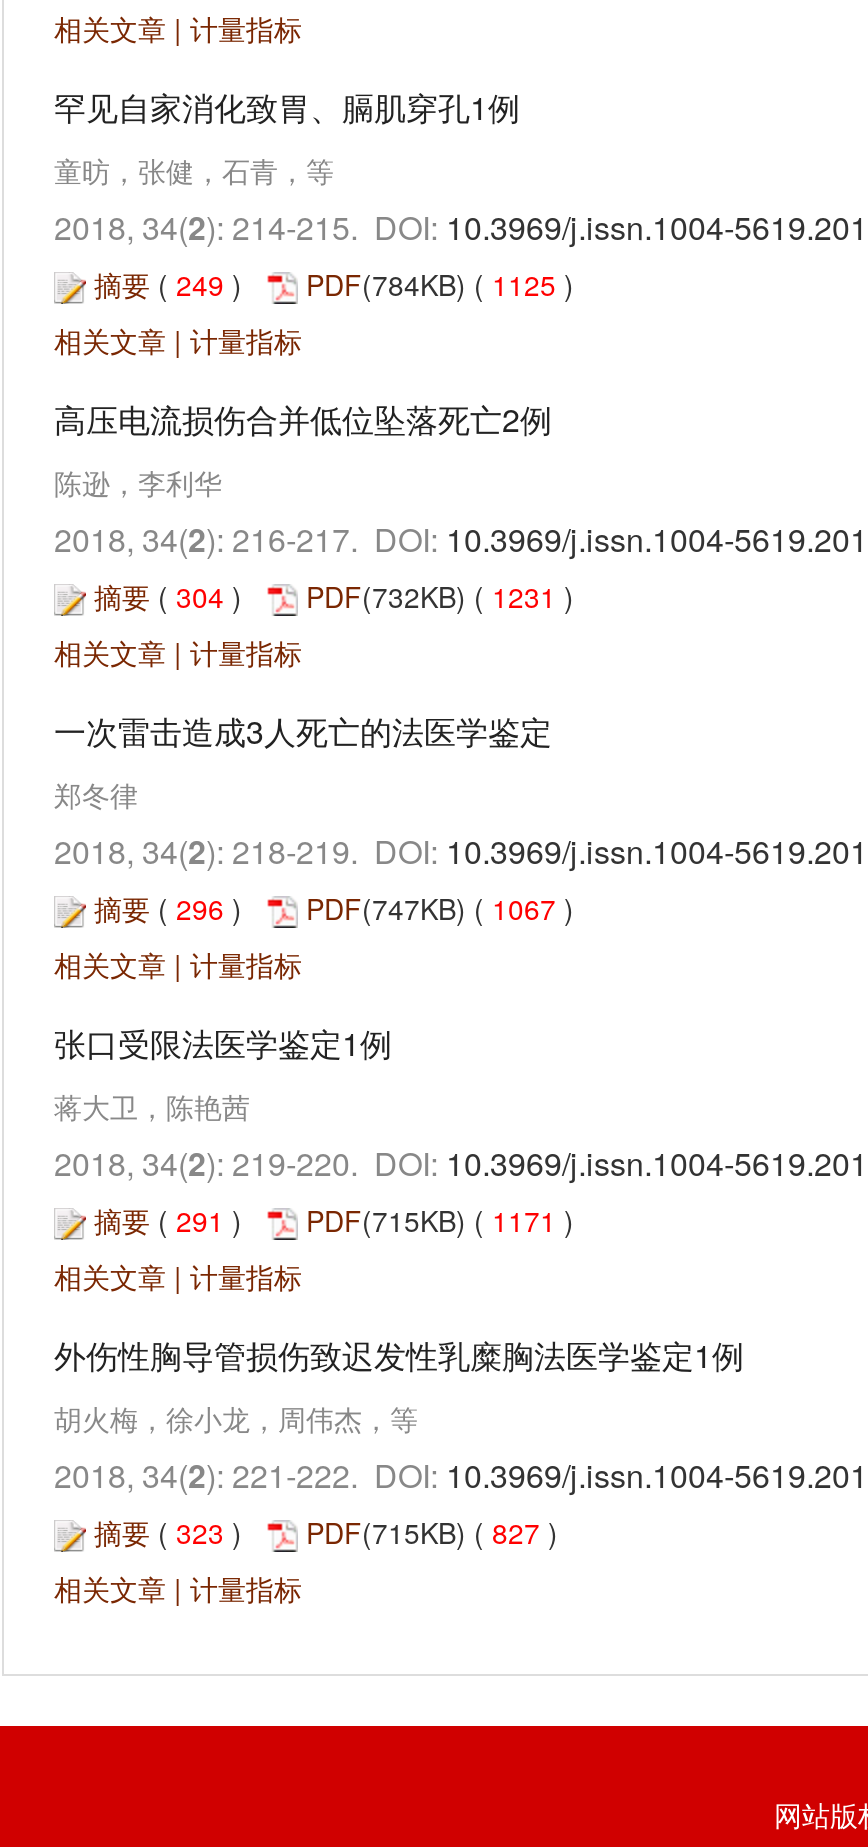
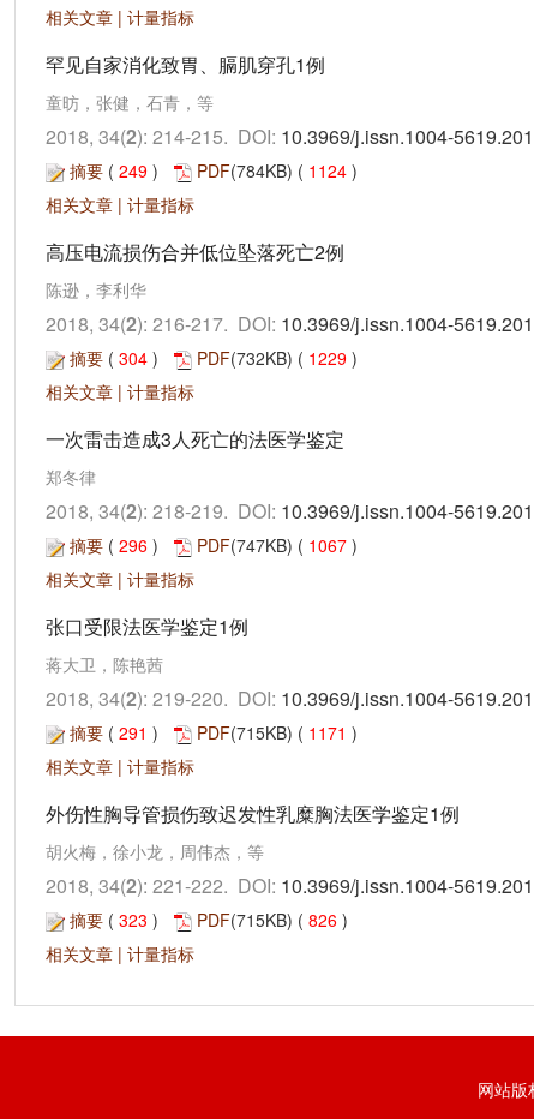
[94,264,590,304] 摘要(249) PDF(784KB) (1125) -> [70,158,367,182] 摘要(249) PDF(784KB) (1124)
[94,576,590,616] 摘要(304) PDF(732KB) (1231) -> [70,346,367,370] 摘要(304) PDF(732KB) (1229)
[94,1512,574,1552] 摘要(323) PDF(715KB) (827) -> [70,908,358,932] 摘要(323) PDF(715KB) (826)

